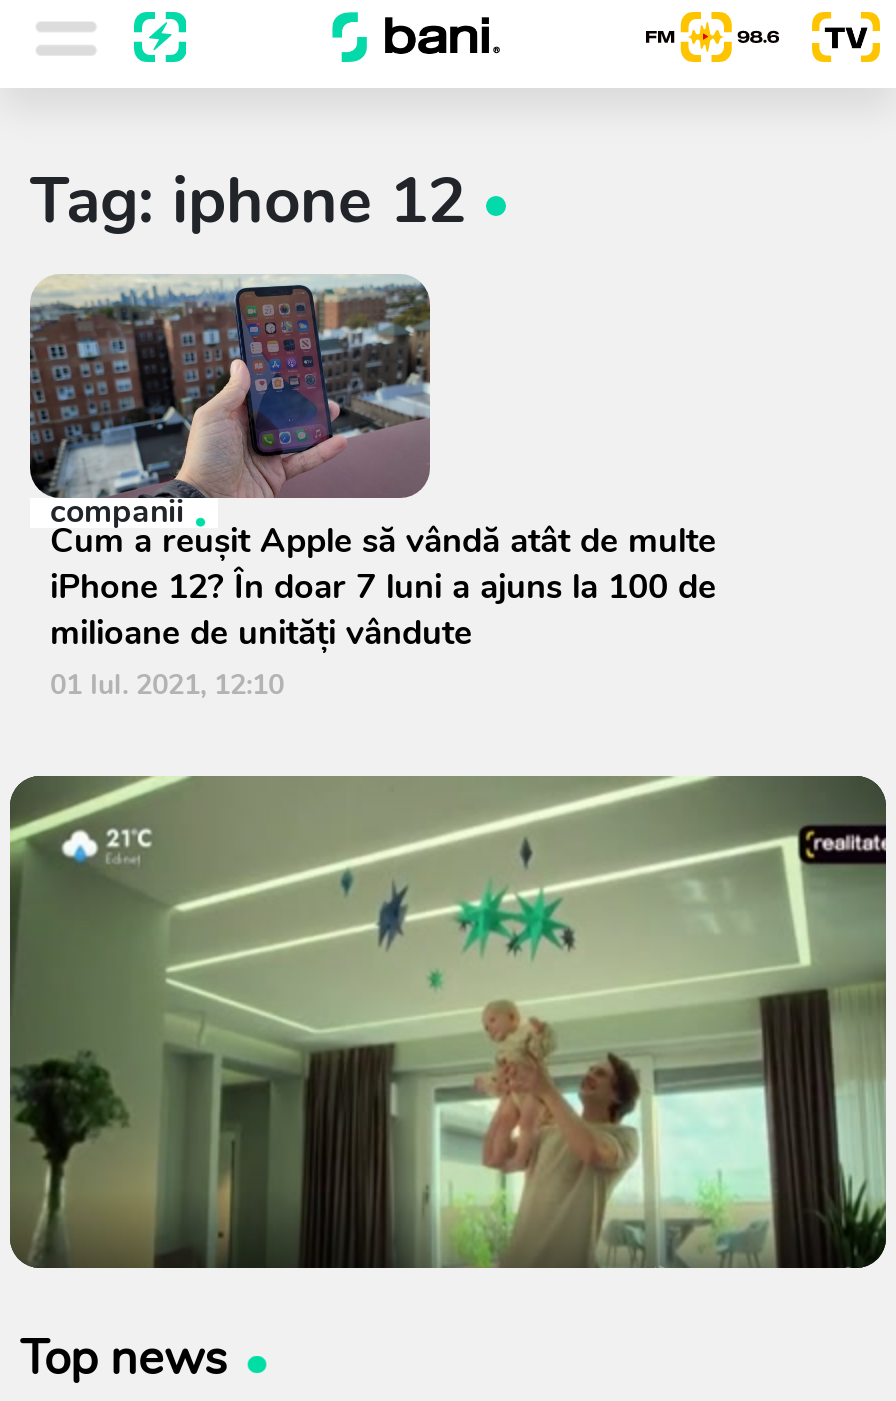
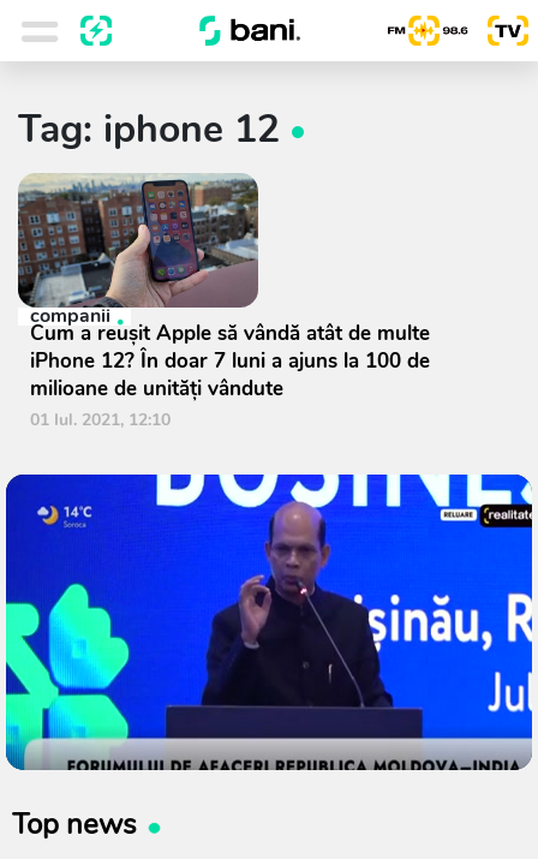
[8,774,888,1270] [image] -> [5,473,533,771] [image]

